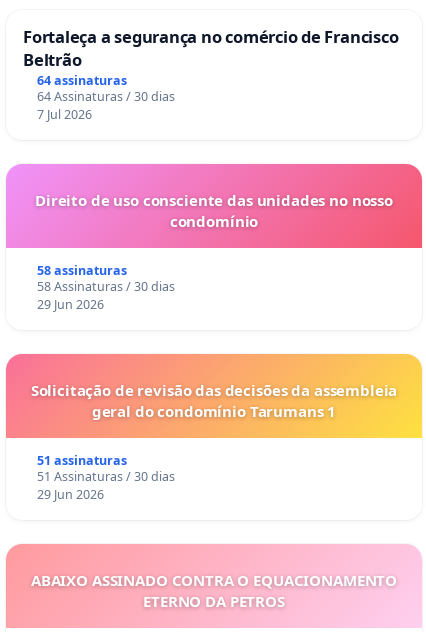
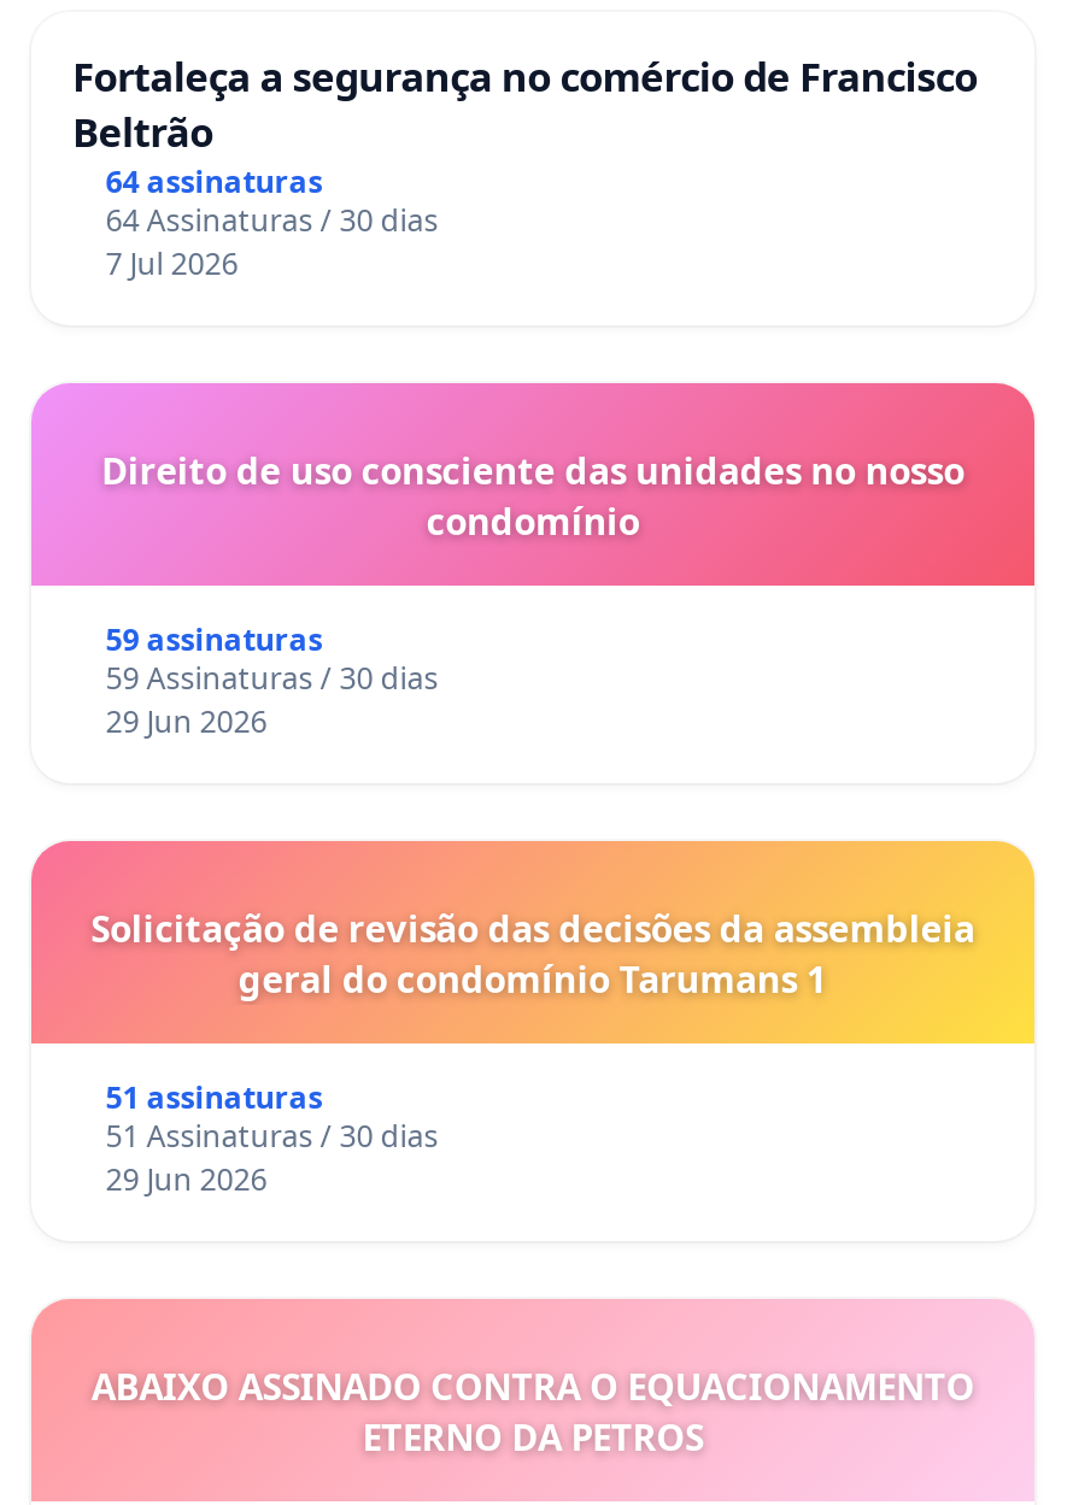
[37,262,127,279] 58 assinaturas -> [106,619,323,660] 59 assinaturas
[37,278,175,295] 58 Assinaturas / 30 dias -> [106,658,438,699] 59 Assinaturas / 30 dias

